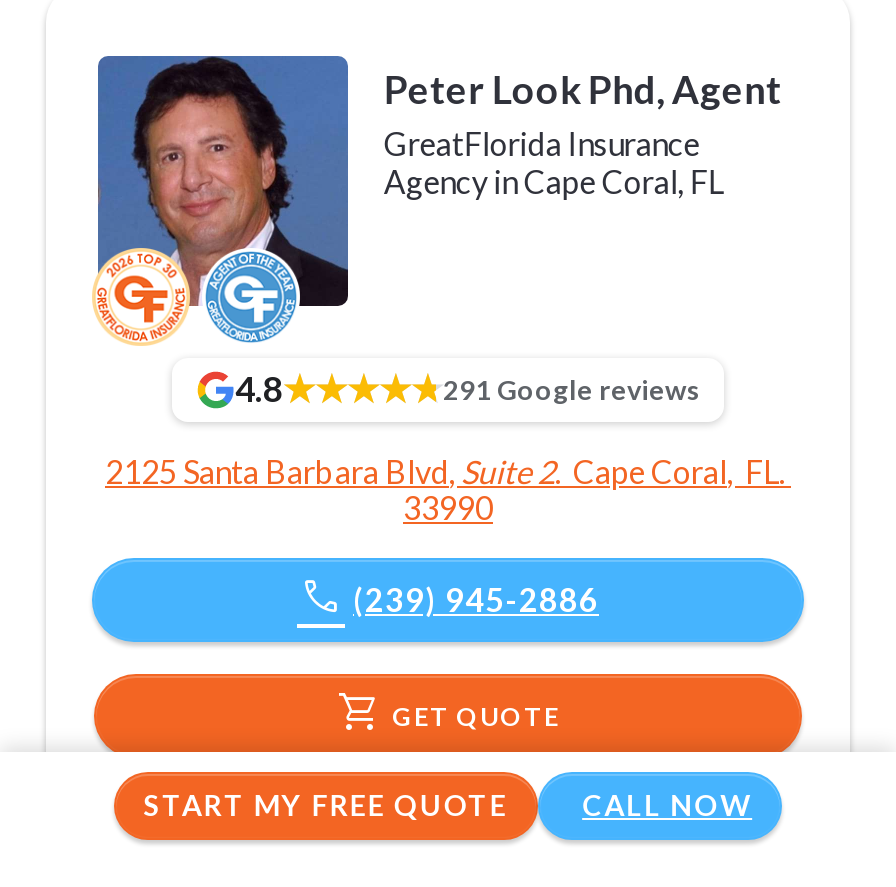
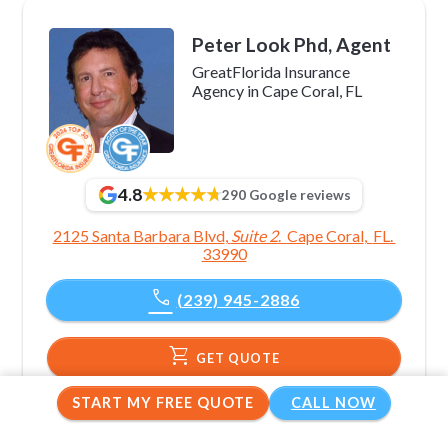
[443,373,701,405] 291 Google reviews -> [221,186,350,202] 290 Google reviews

